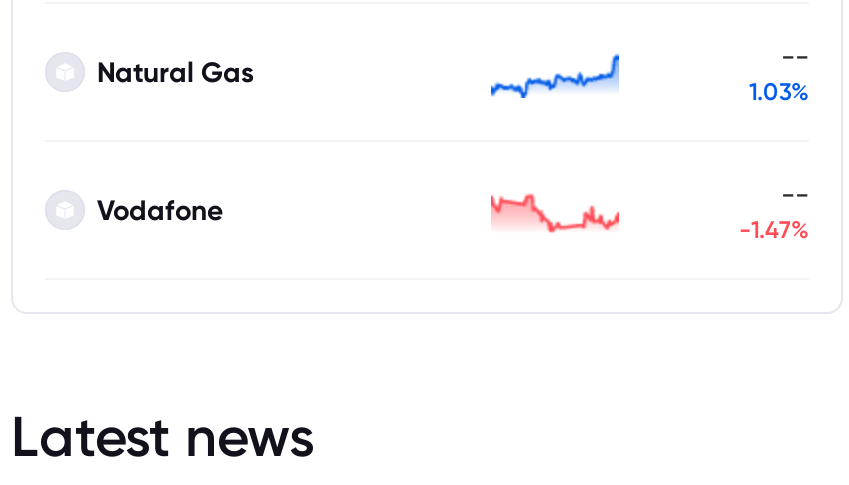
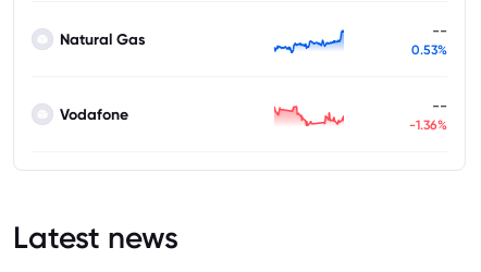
[749,77,809,107] 1.03% -> [411,42,447,58] 0.53%
[739,215,809,245] -1.47% -> [409,117,447,133] -1.36%

